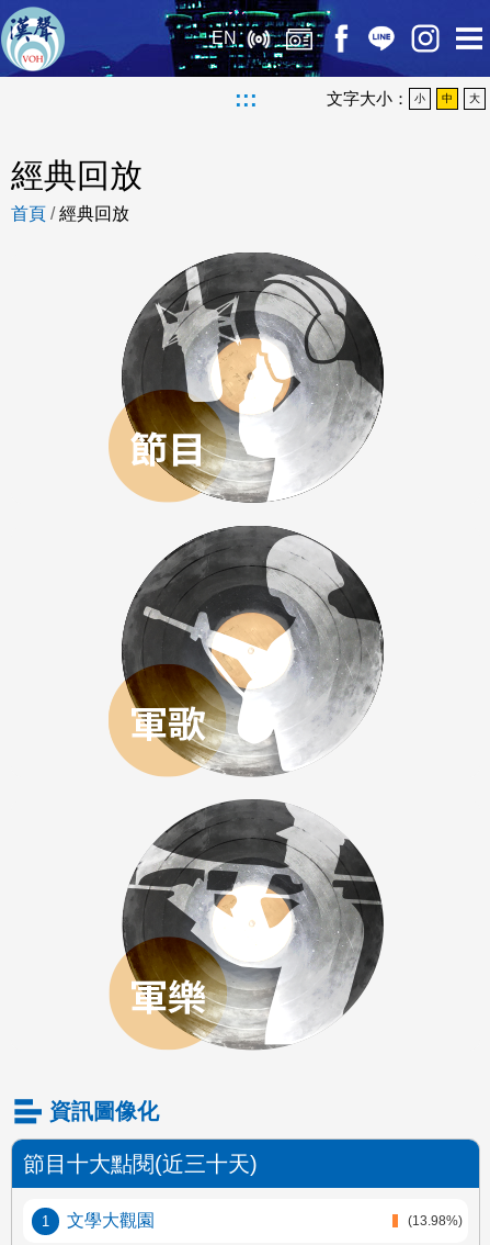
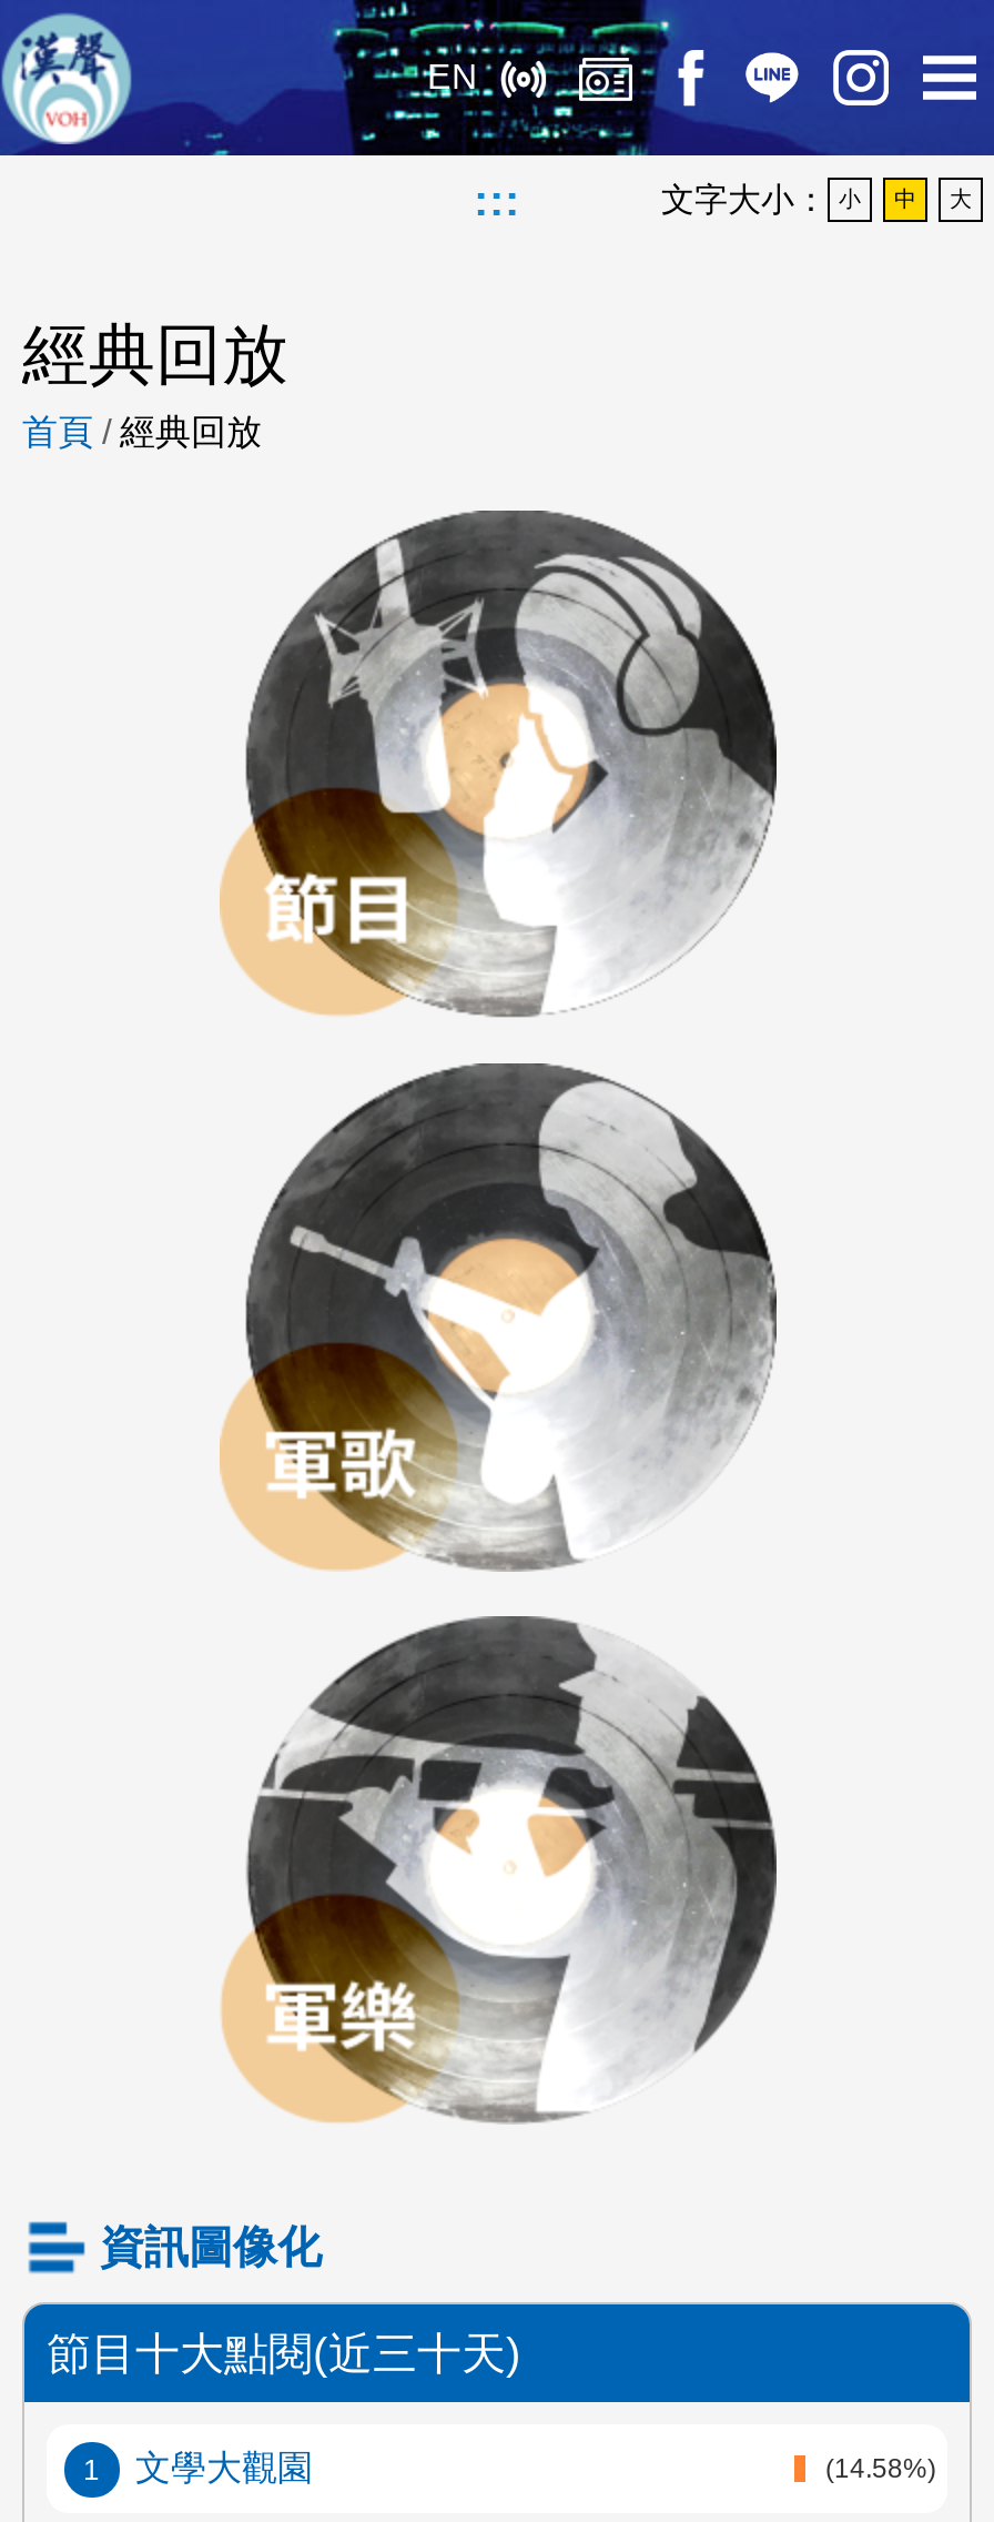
[408,1213,463,1229] (13.98%) -> [825,2453,936,2484] (14.58%)

